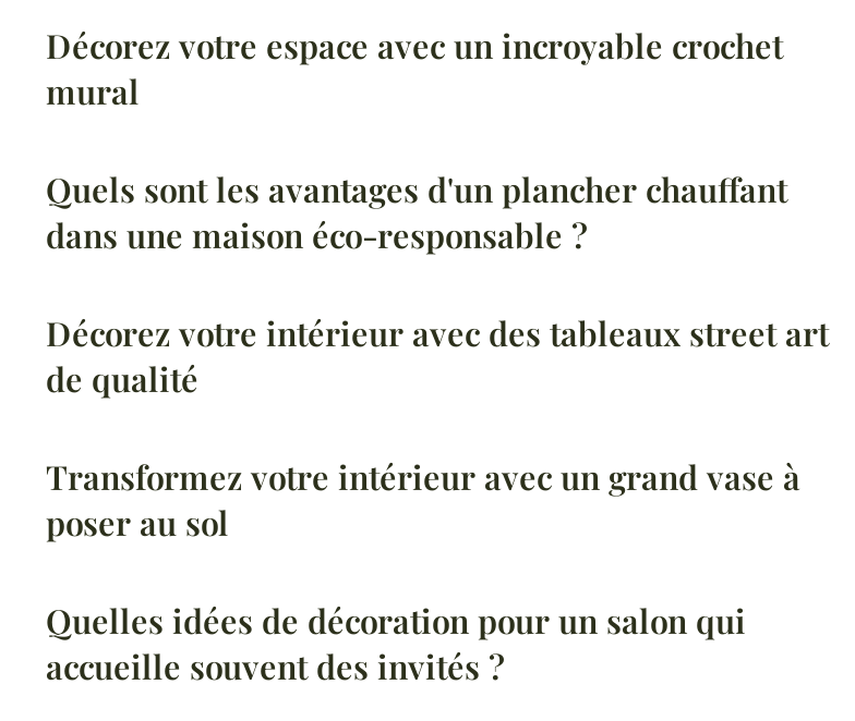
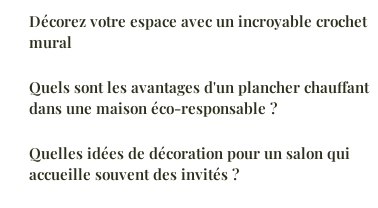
[46,312,829,545] Décorez votre intérieur avec des tableaux street art | de qualité | Transformez votre intérieur avec un grand vase à | poser au sol -> none

